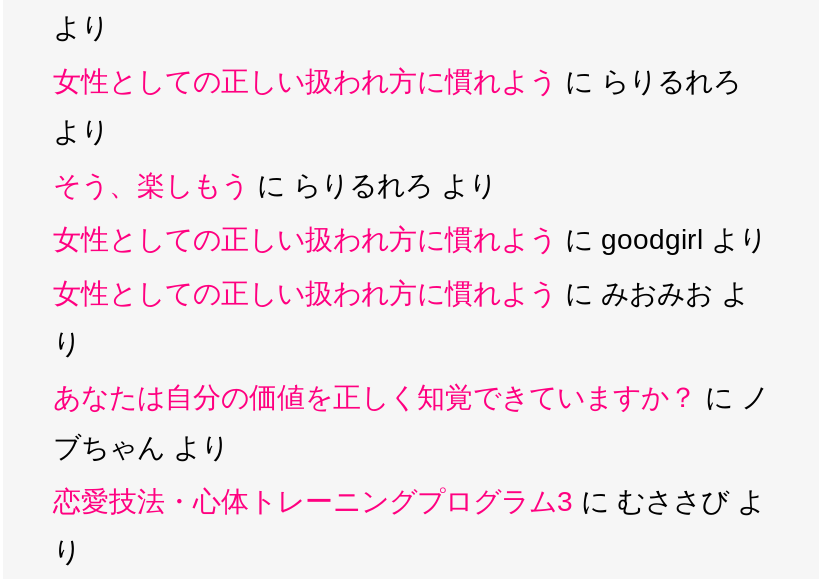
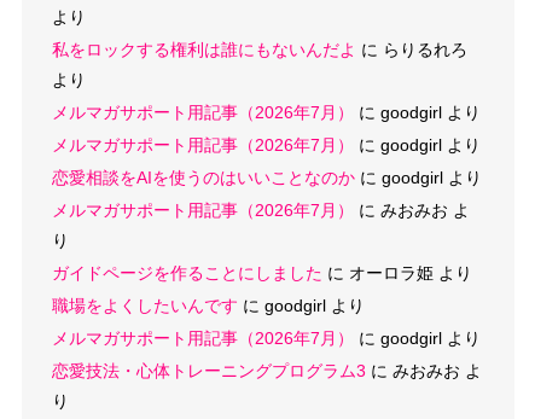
[53,65,741,97] 女性としての正しい扱われ方に慣れようにらりるれろ -> [52,40,467,59] 私をロックする権利は誰にもないんだよにらりるれろ
[53,169,767,309] そう、楽しもうにらりるれろより | 女性としての正しい扱われ方に慣れようにgoodgirlより | 女性としての正しい扱われ方に慣れようにみおみおよ -> [52,103,482,220] メルマガサポート用記事（2026年7月）にgoodgirlより | メルマガサポート用記事（2026年7月）にgoodgirlより | 恋愛相談をAIを使うのはいいことなのかにgoodgirlより | メルマガサポート用記事（2026年7月）にみおみおよ
[53,381,769,517] あなたは自分の価値を正しく知覚できていますか？にノ | ブちゃんより | 恋愛技法・心体トレーニングプログラム3にむささびよ -> [52,263,482,381] ガイドページを作ることにしましたにオーロラ姫より | 職場をよくしたいんですにgoodgirlより | メルマガサポート用記事（2026年7月）にgoodgirlより | 恋愛技法・心体トレーニングプログラム3にみおみおよ

